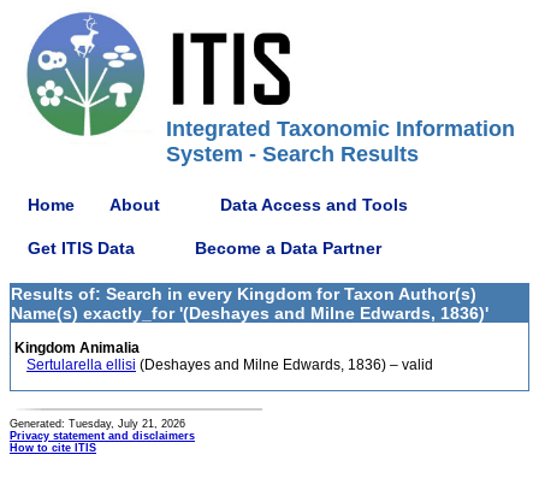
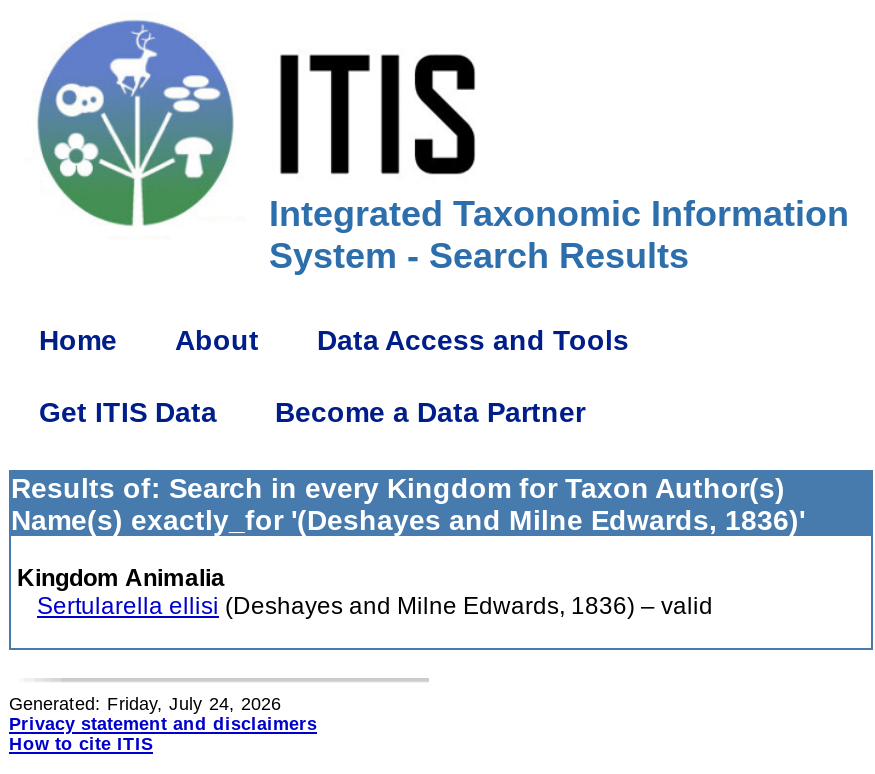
[10,418,185,430] Generated: Tuesday, July 21, 2026 -> [9,694,281,714] Generated: Friday, July 24, 2026

